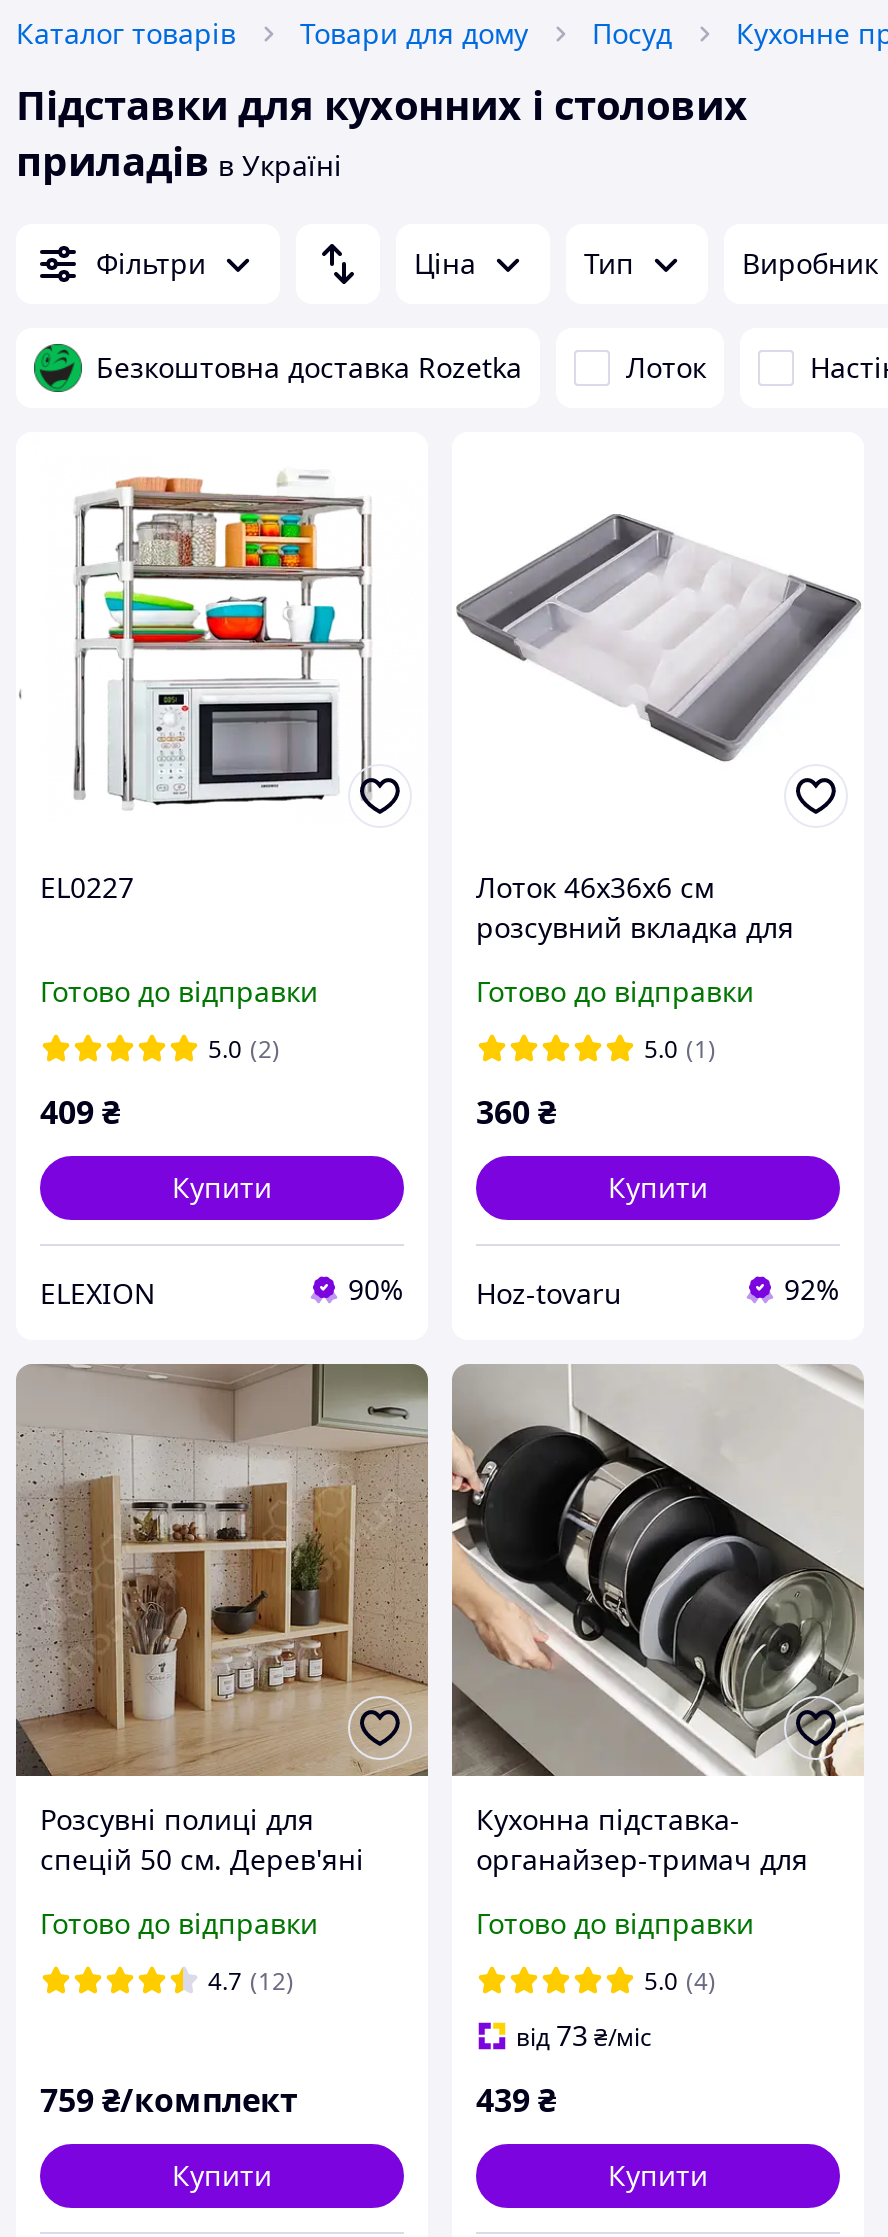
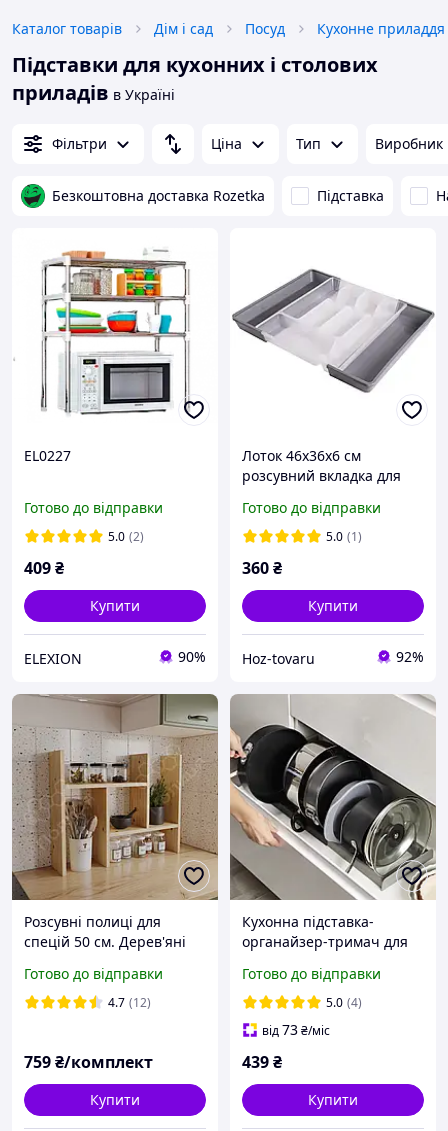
[300,14,528,52] Товари для дому -> [154,19,213,38] Дім і сад
[626,348,706,386] Лоток -> [317,186,384,205] Підставка

